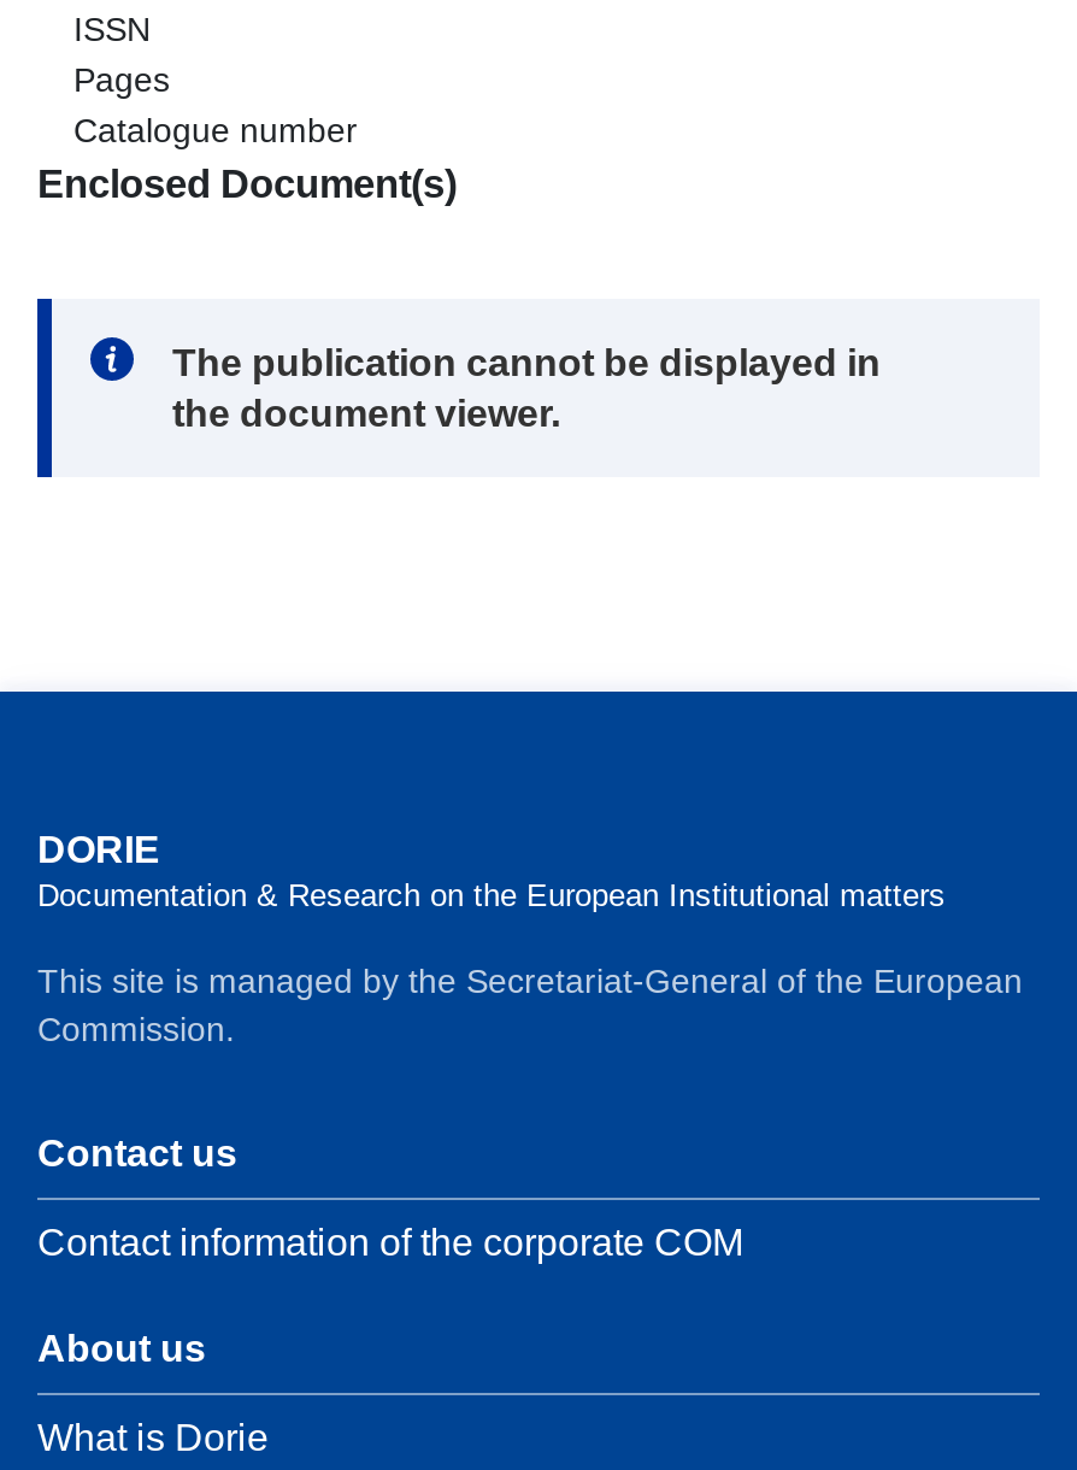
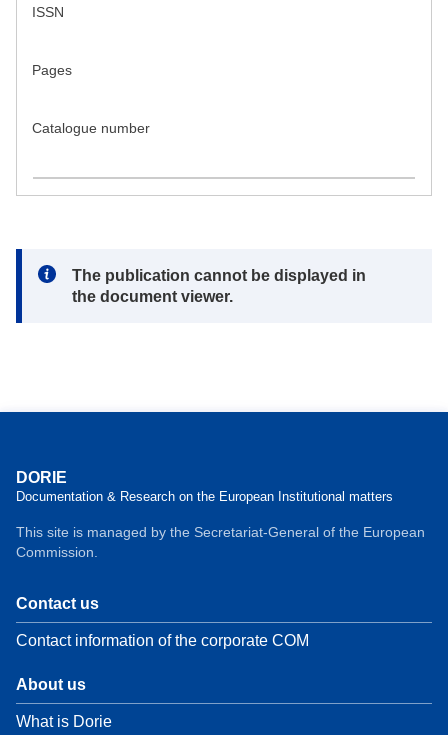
[37,160,457,204] Enclosed Document(s) -> none

